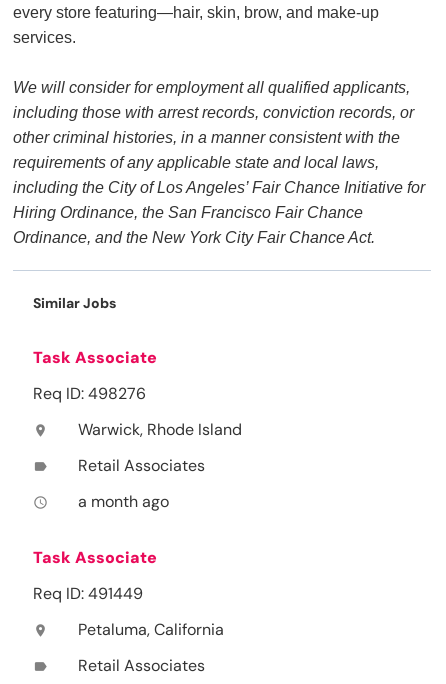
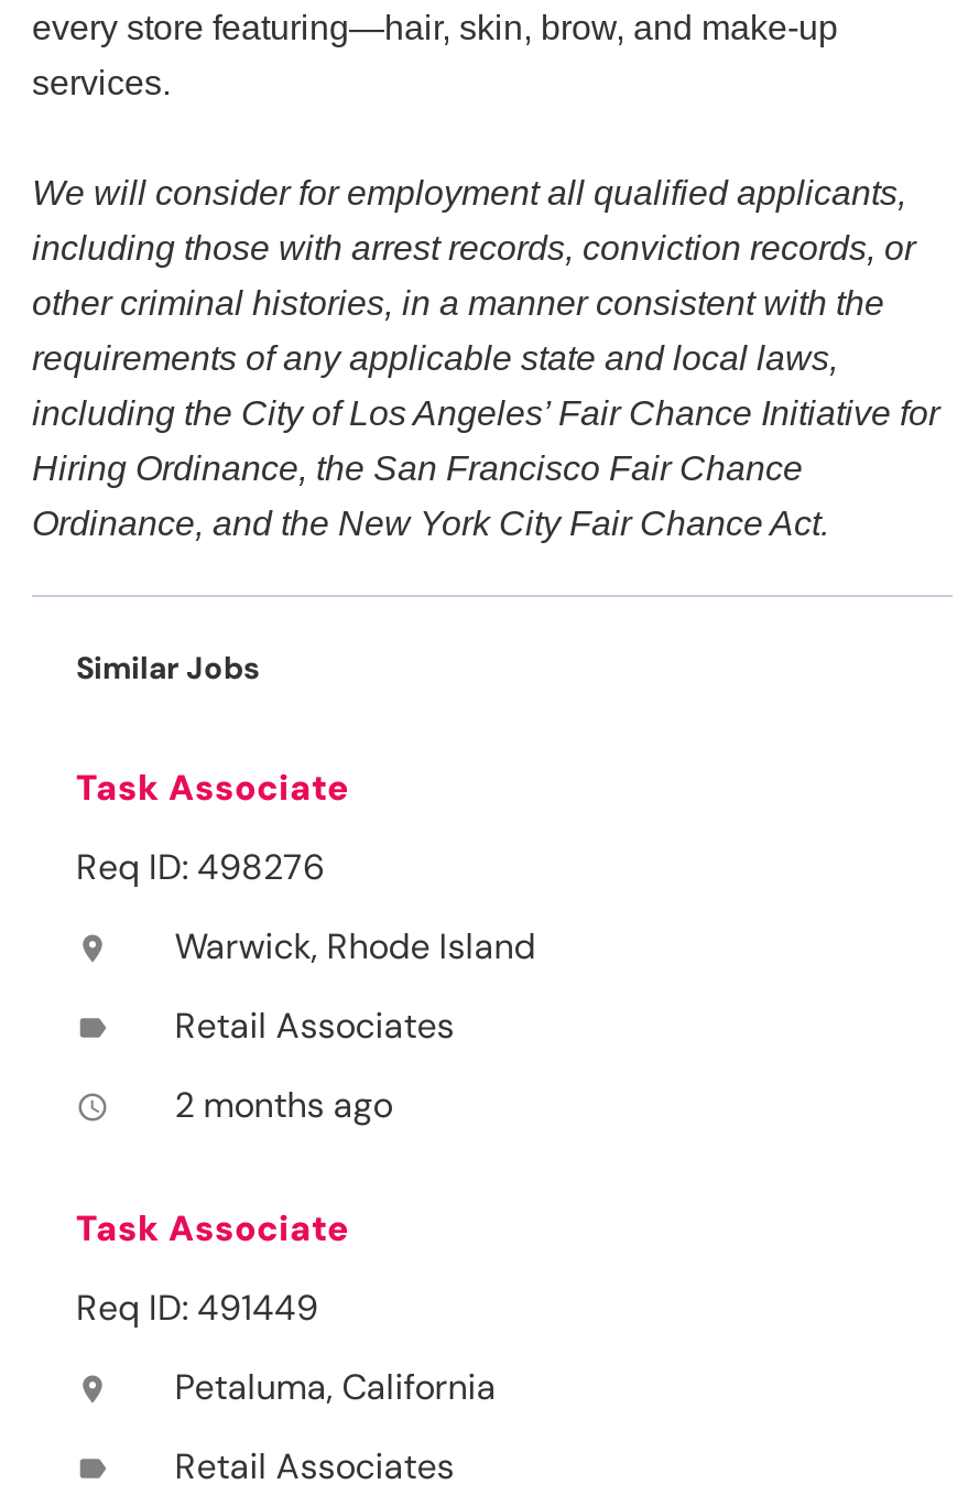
[78,491,169,512] a month ago -> [175,1082,393,1129] 2 months ago

